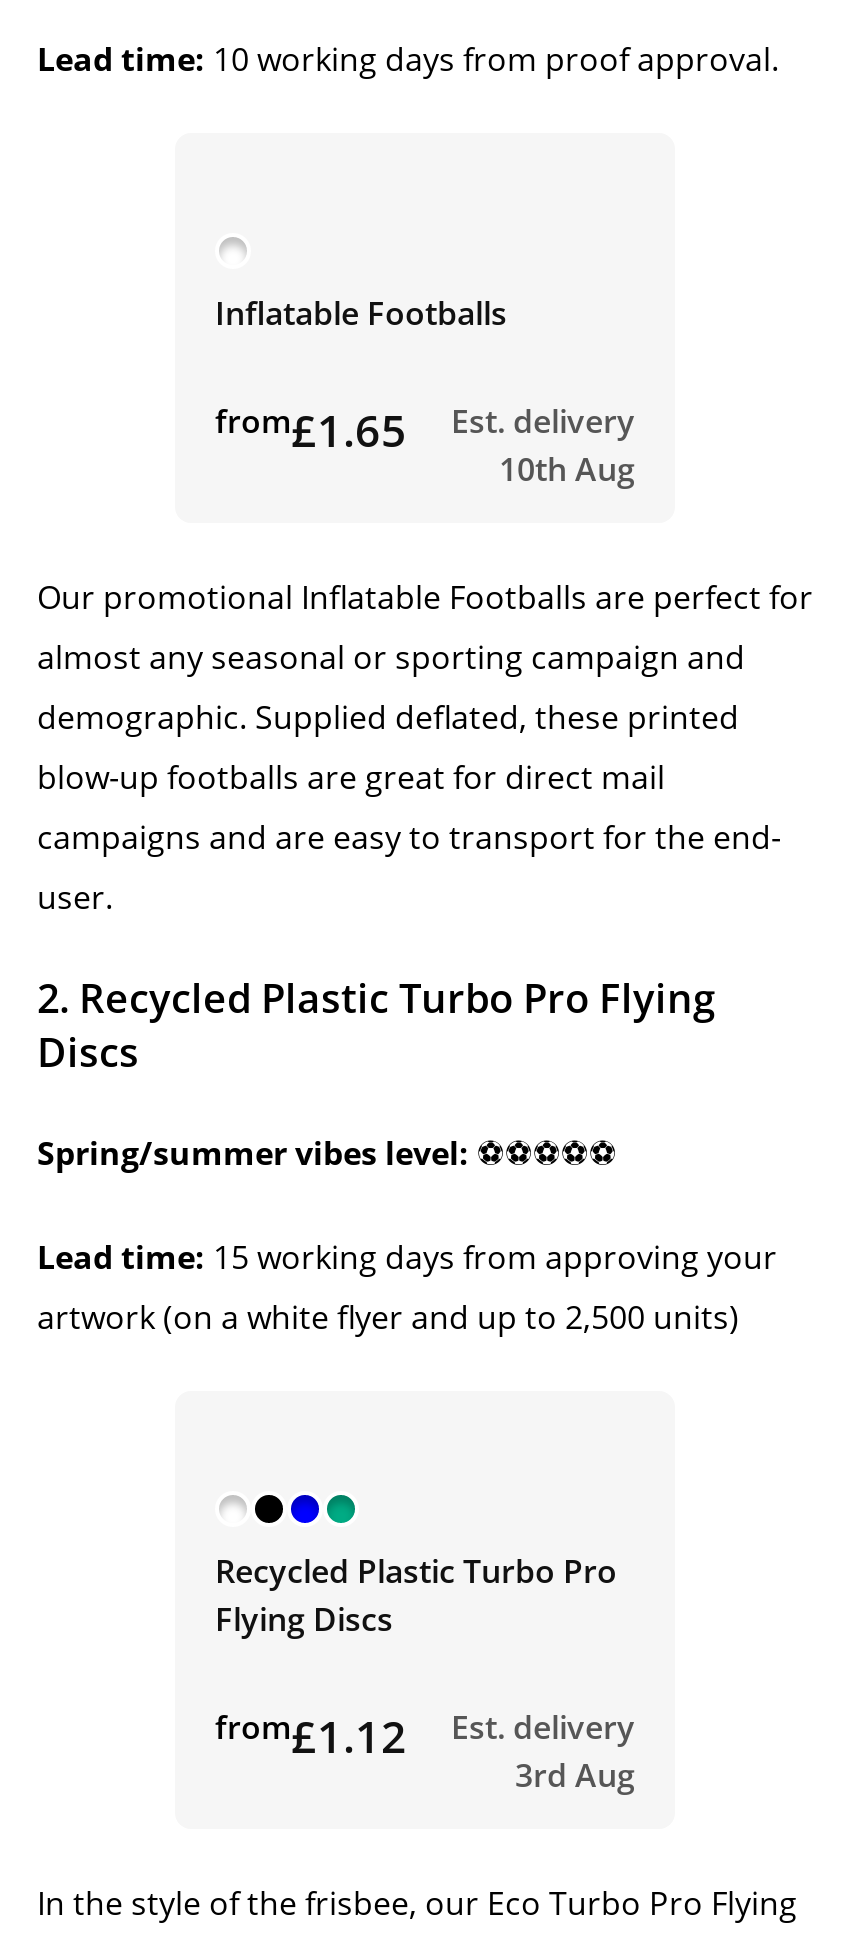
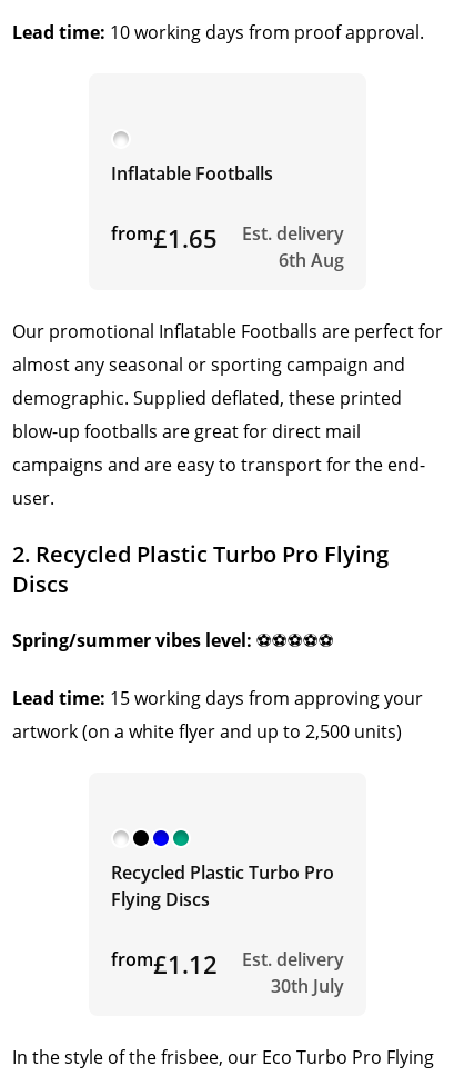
[499,446,635,490] 10th Aug -> [279,248,344,272] 6th Aug
[515,1752,635,1796] 3rd Aug -> [271,973,344,998] 30th July

